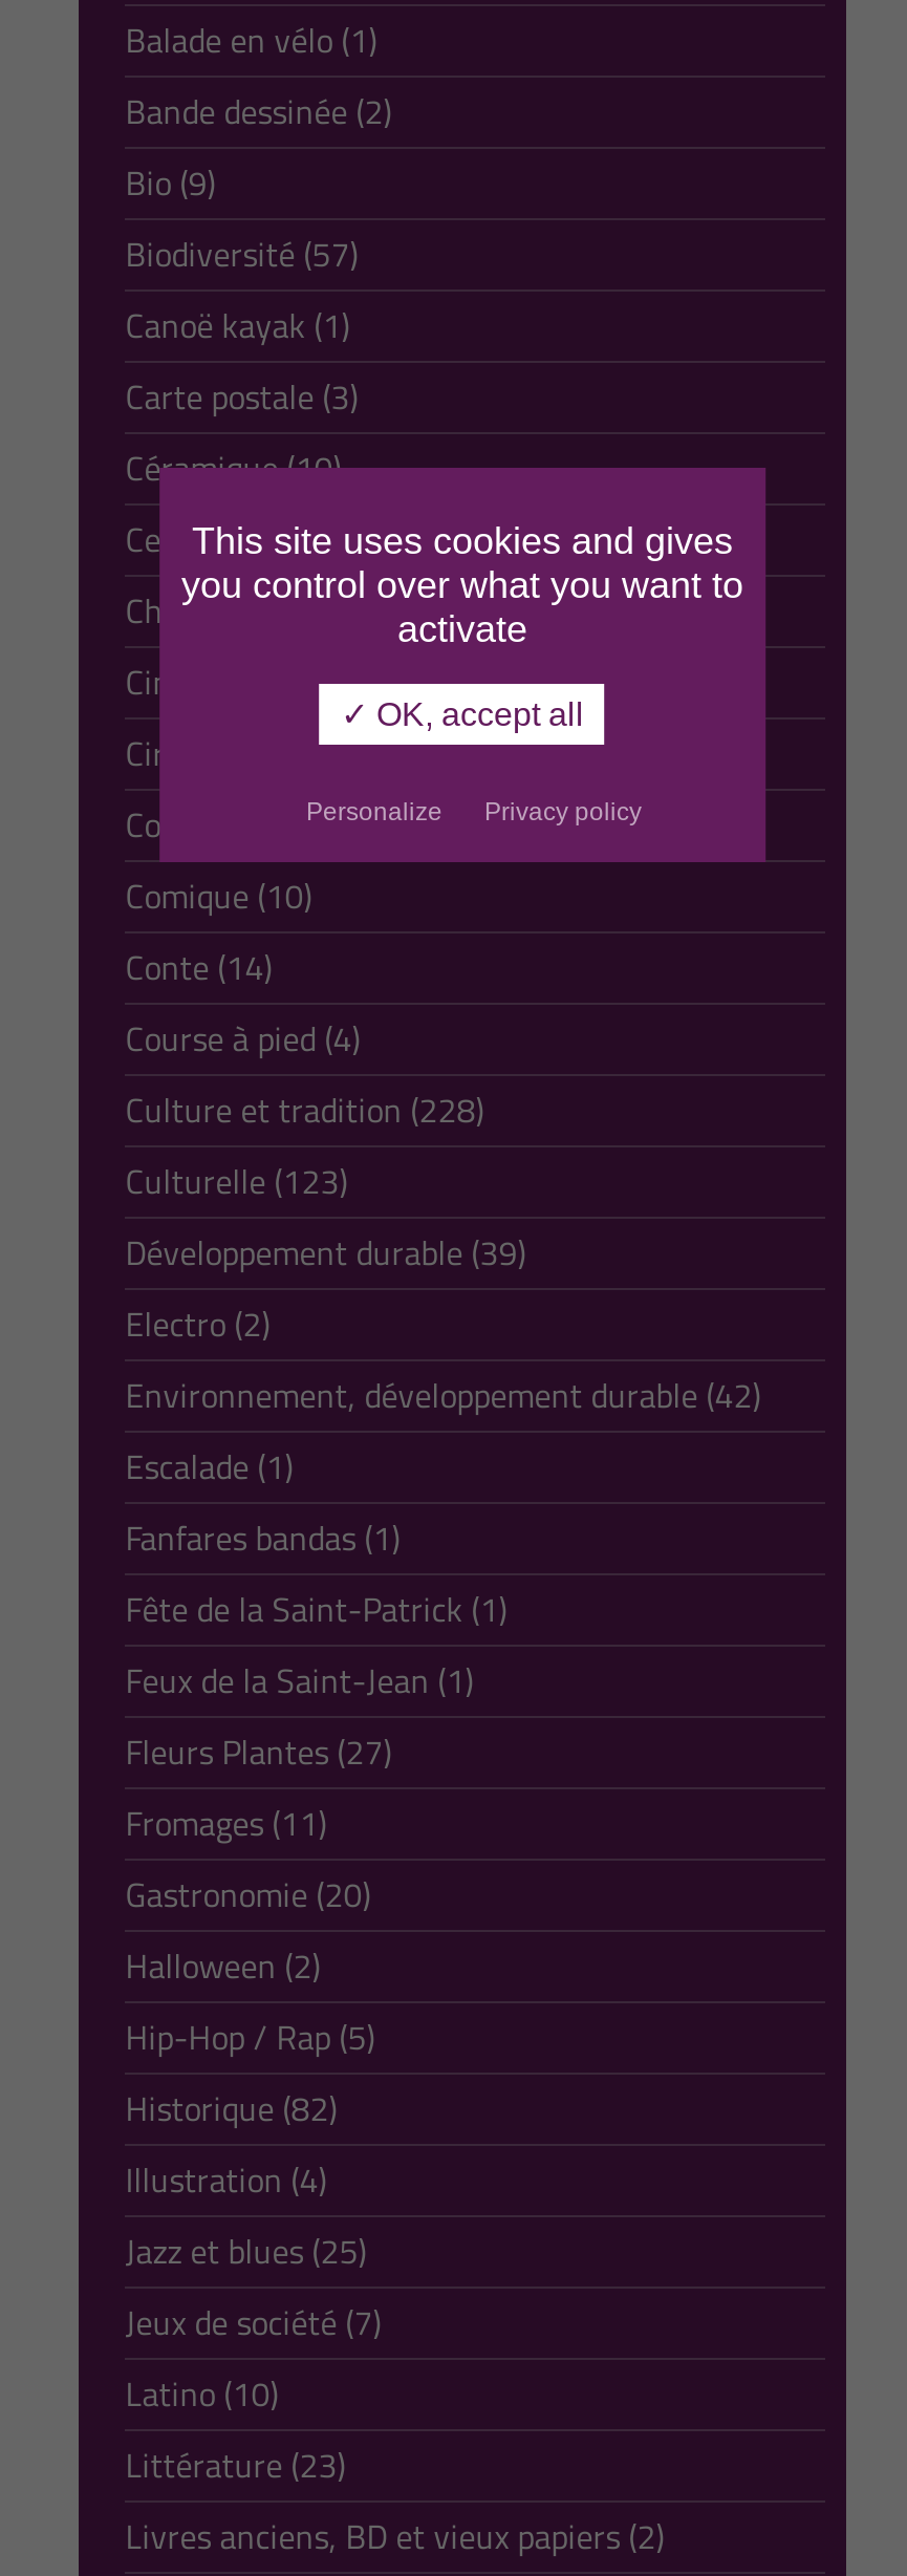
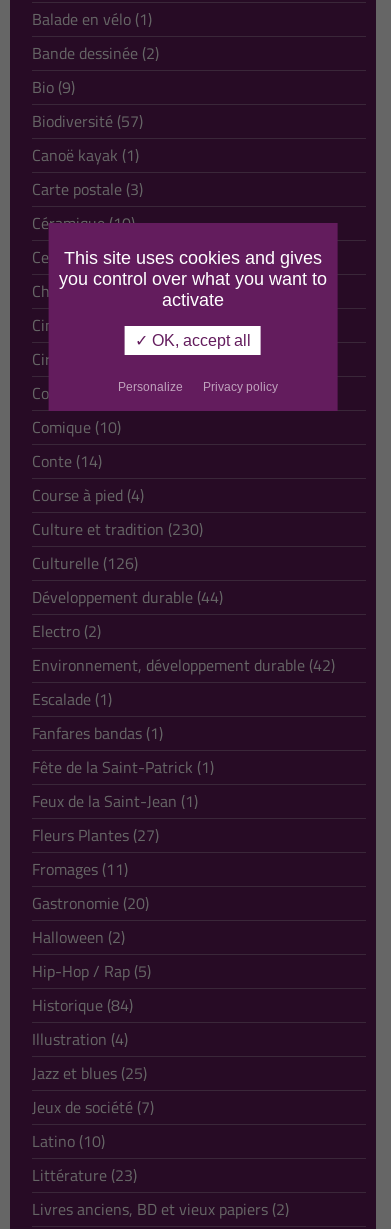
[125,1085,484,1135] Culture et tradition (228) -> [32,517,203,541] Culture et tradition (230)
[125,1156,347,1207] Culturelle (123) -> [32,551,138,575] Culturelle (126)
[125,1228,526,1278] Développement durable (39) -> [32,585,223,609] Développement durable (44)
[125,2083,337,2134] Historique (82) -> [32,993,133,1017] Historique (84)

